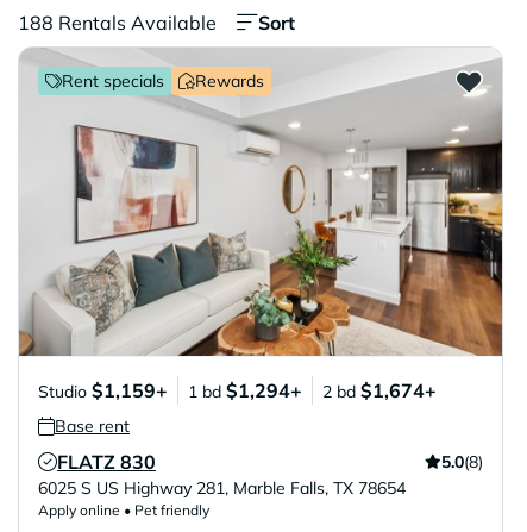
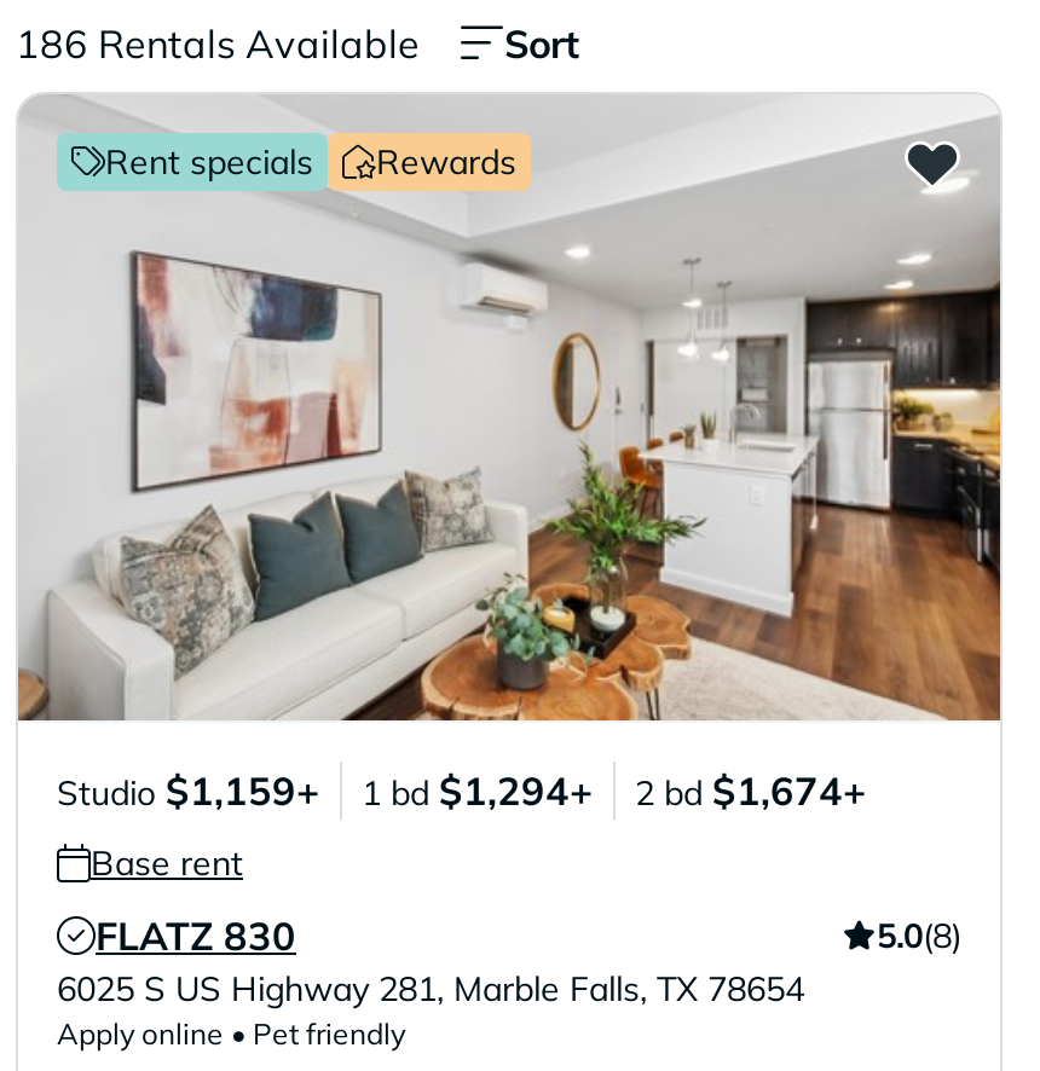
[18,11,217,35] 188 Rentals Available -> [16,19,420,68] 186 Rentals Available

